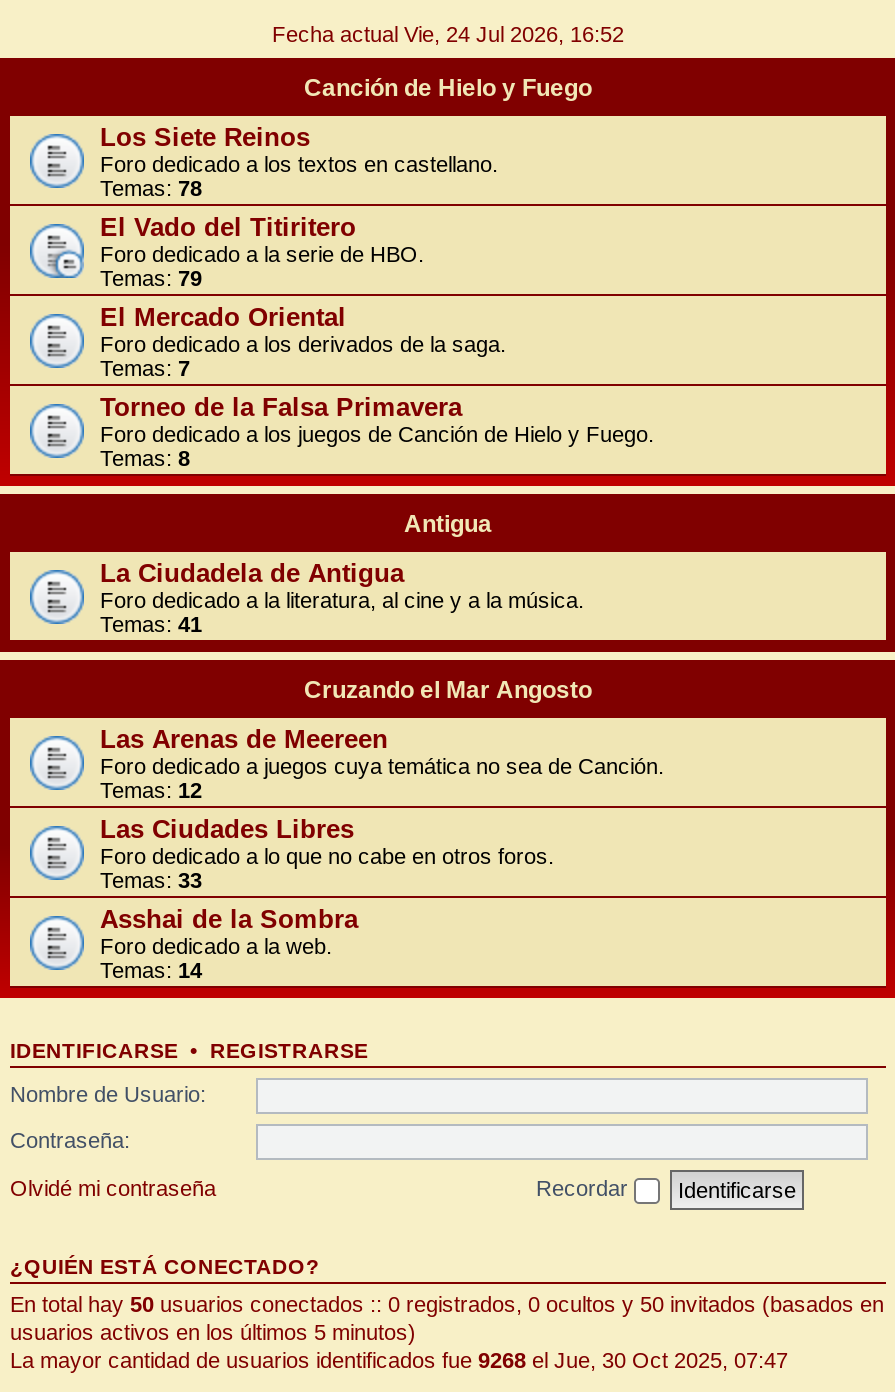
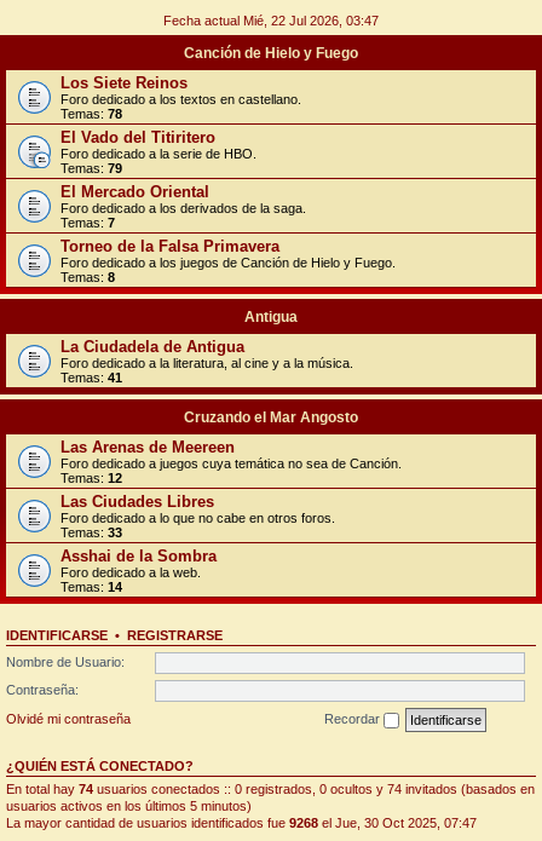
[272,22,624,46] Fecha actual Vie, 24 Jul 2026, 16:52 -> [163,13,379,28] Fecha actual Mié, 22 Jul 2026, 03:47
[10,1291,884,1315] En total hay 50 usuarios conectados :: 0 registrados, 0 ocultos y 50 invitados (basados en -> [6,781,535,796] En total hay 74 usuarios conectados :: 0 registrados, 0 ocultos y 74 invitados (basados en

